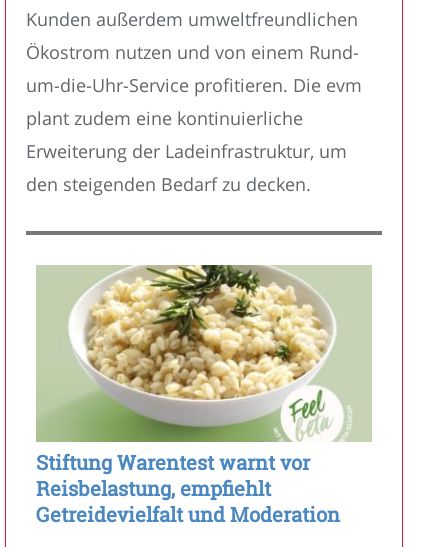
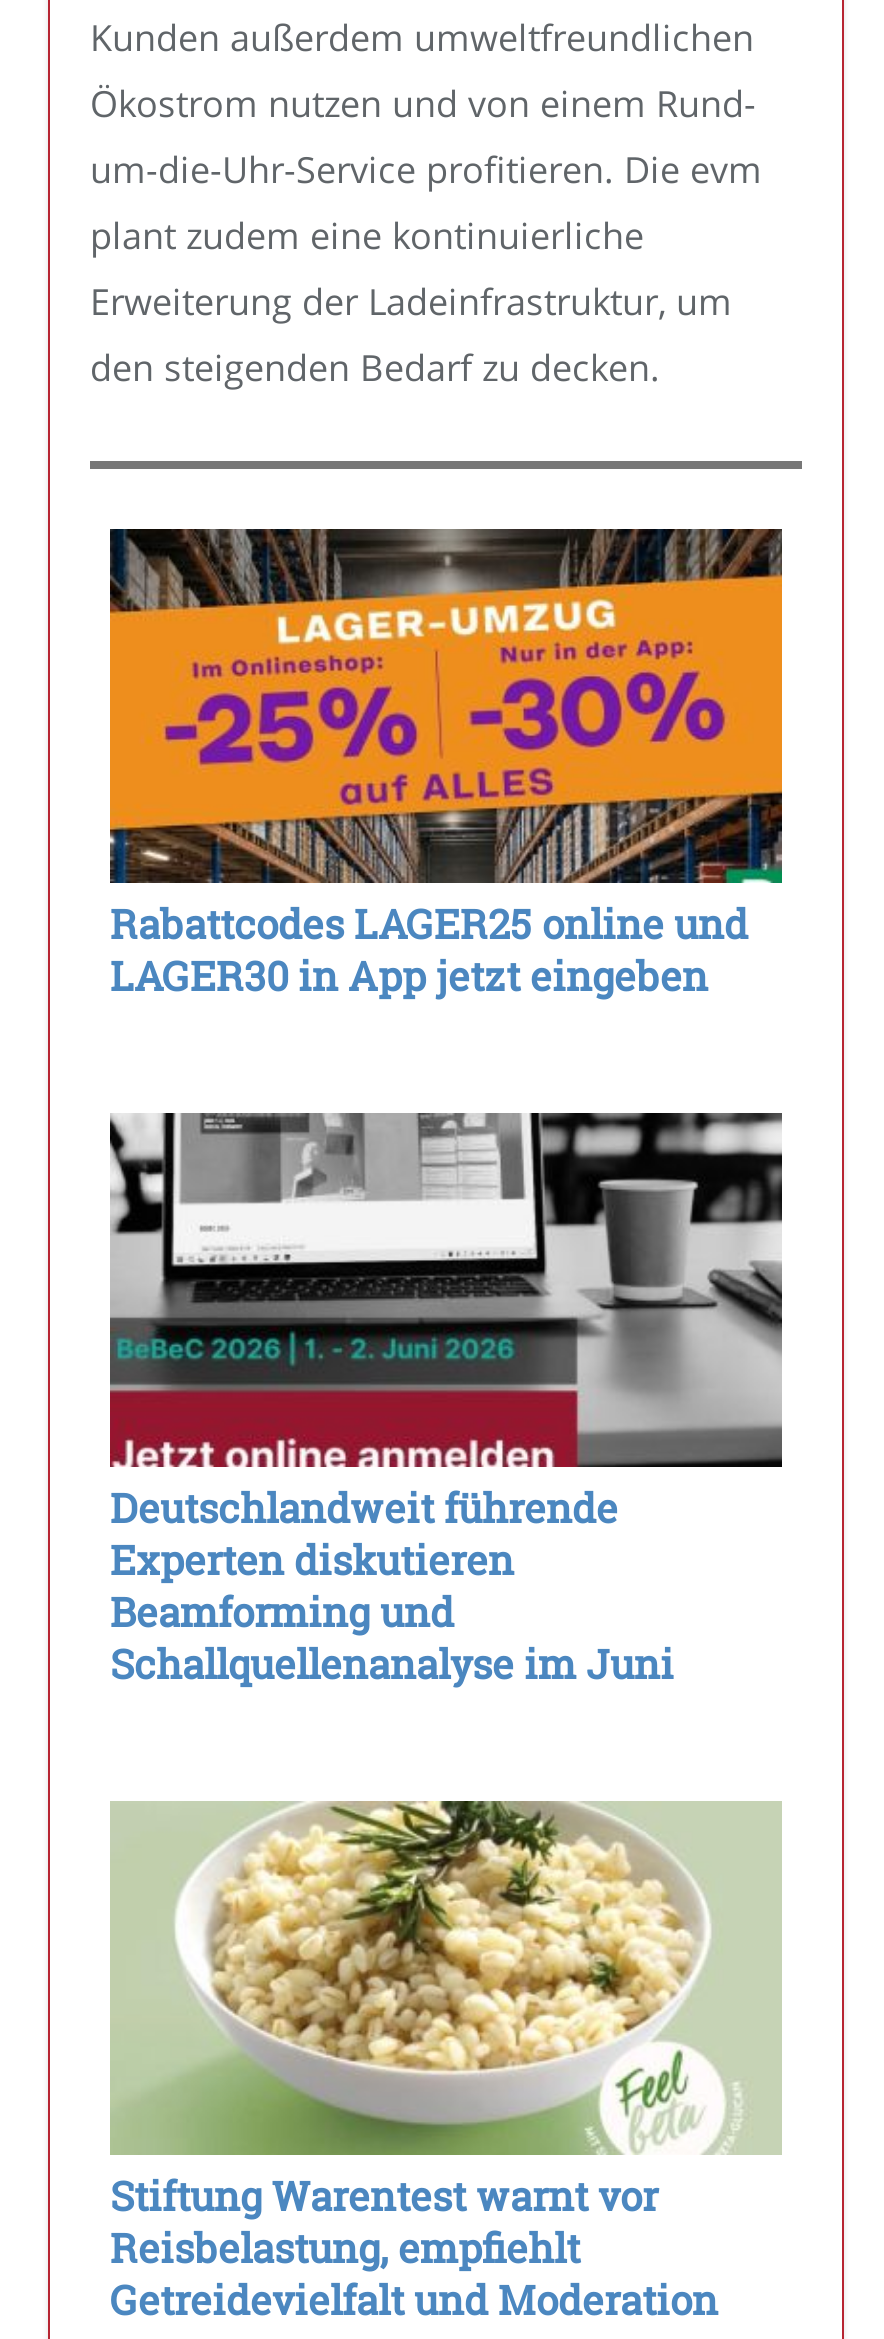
none -> [108,527,784,1001] [image] | Rabattcodes LAGER25 online und | LAGER30 in App jetzt eingeben
none -> [108,1111,784,1689] [image] | Deutschlandweit führende | Experten diskutieren | Beamforming und | Schallquellenanalyse im Juni

